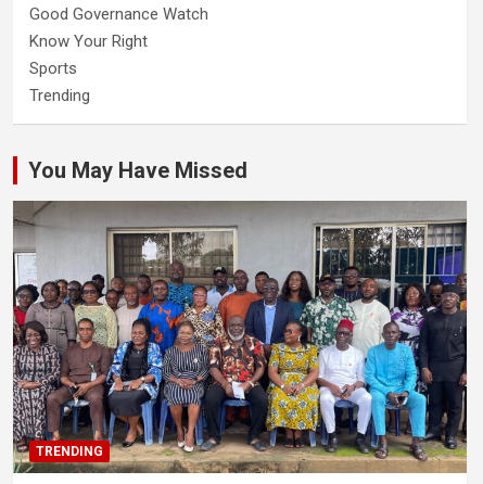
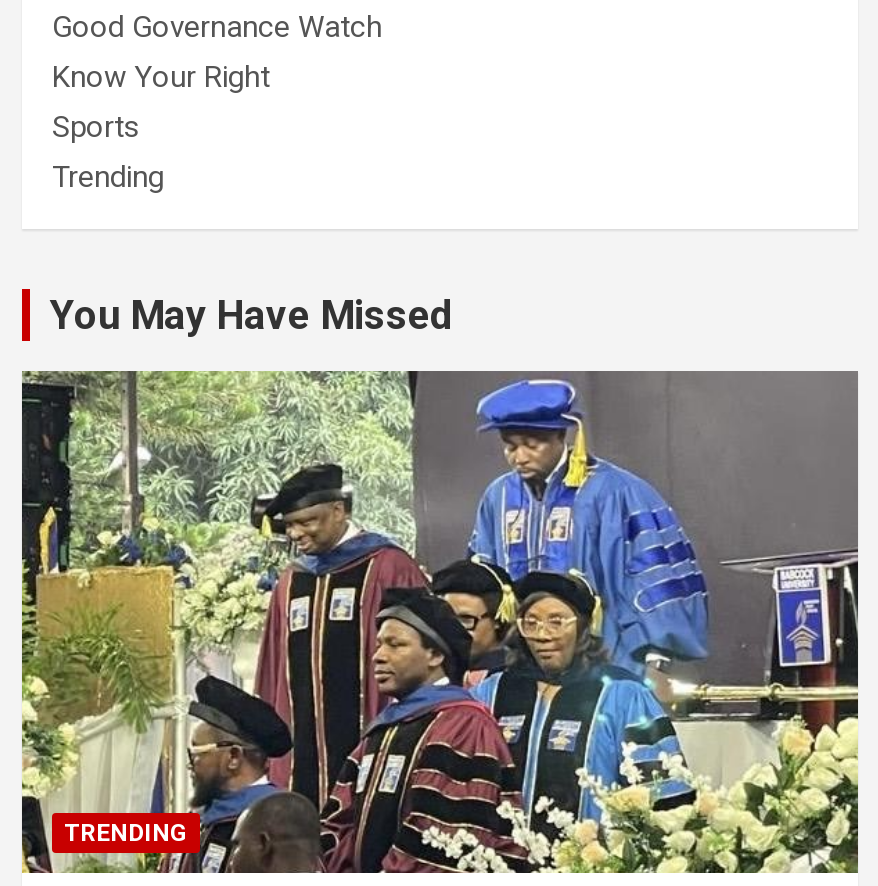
[12,200,468,474] [image] -> [20,370,860,874] [image]

